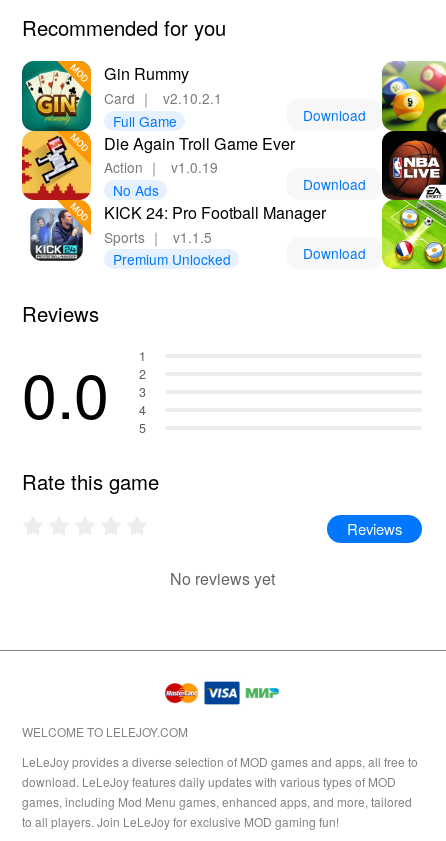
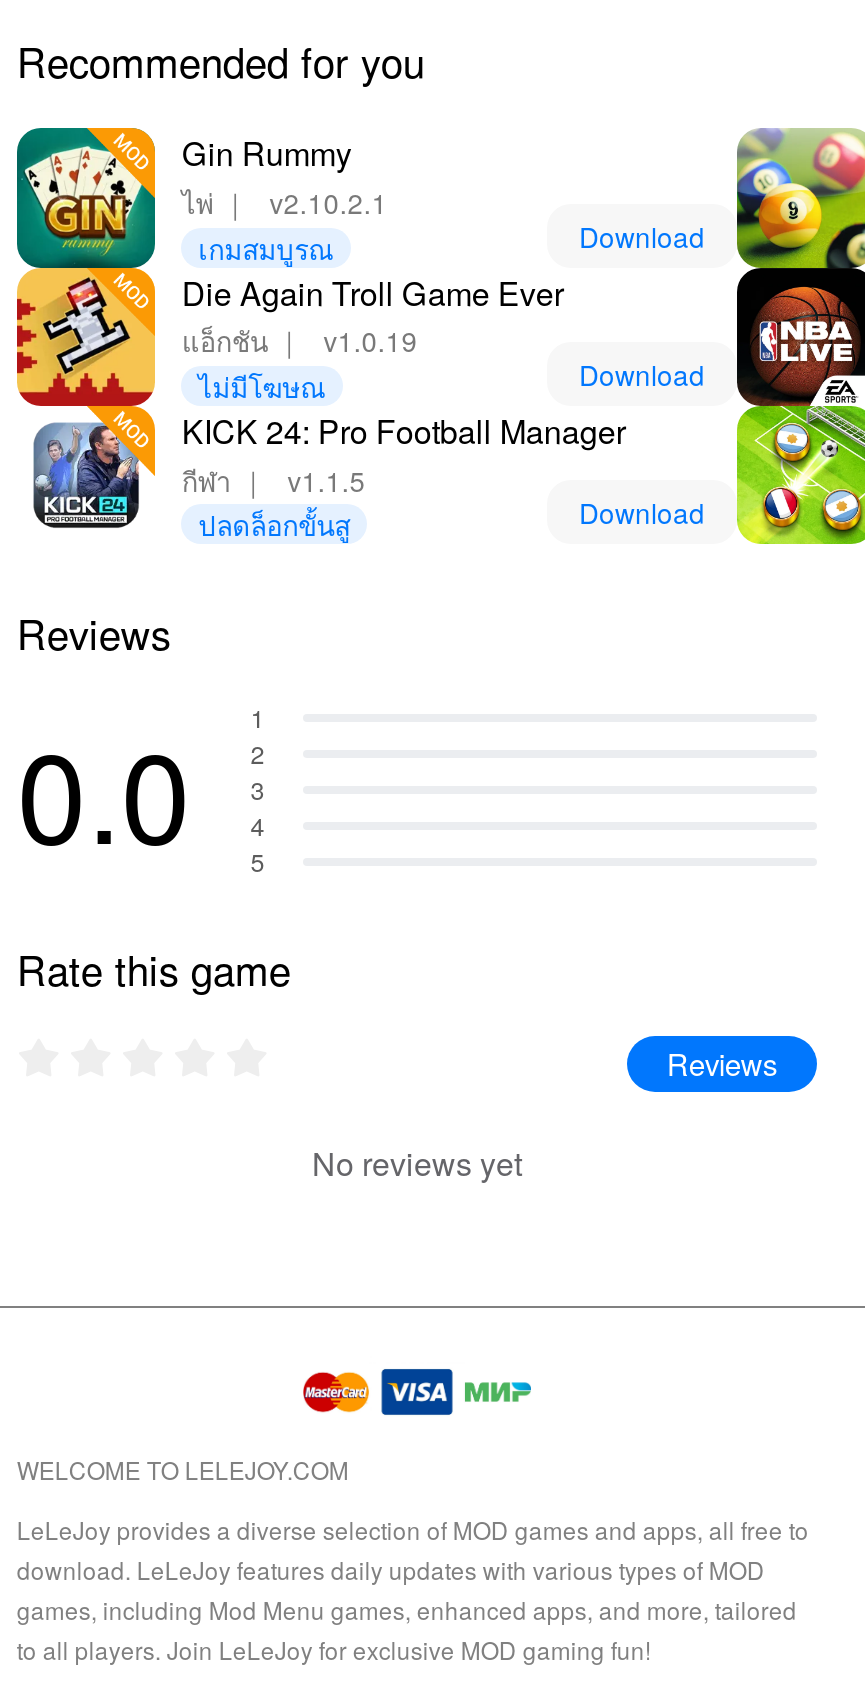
[104,88,222,131] Card｜ v2.10.2.1 | Full Game -> [182,182,388,267] ไพ่｜ v2.10.2.1 | เกมสมบูรณ
[104,157,218,200] Action｜ v1.0.19 | No Ads -> [182,321,418,406] แอ็กชัน｜ v1.0.19 | ไม่มีโฆษณ
[104,227,231,269] Sports｜ v1.1.5 | Premium Unlocked -> [182,459,366,544] กีฬา｜ v1.1.5 | ปลดล็อกขั้นสู

